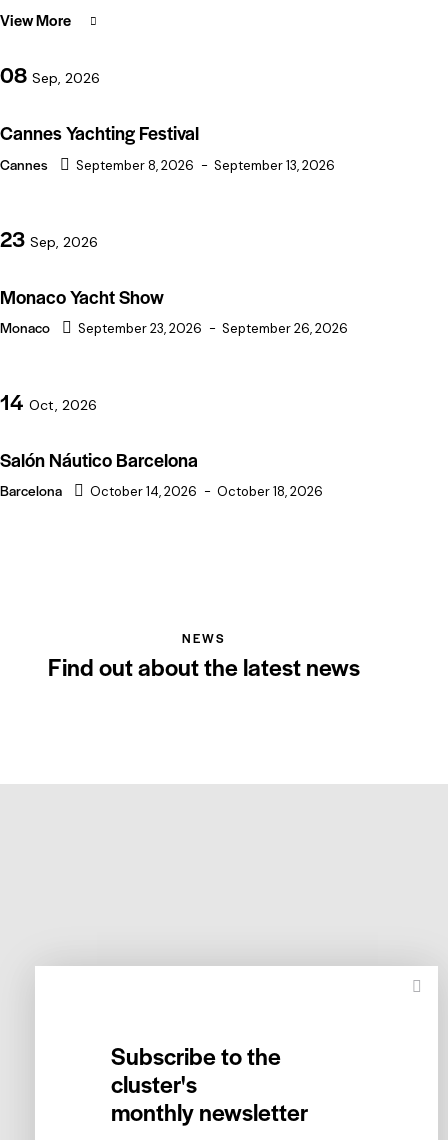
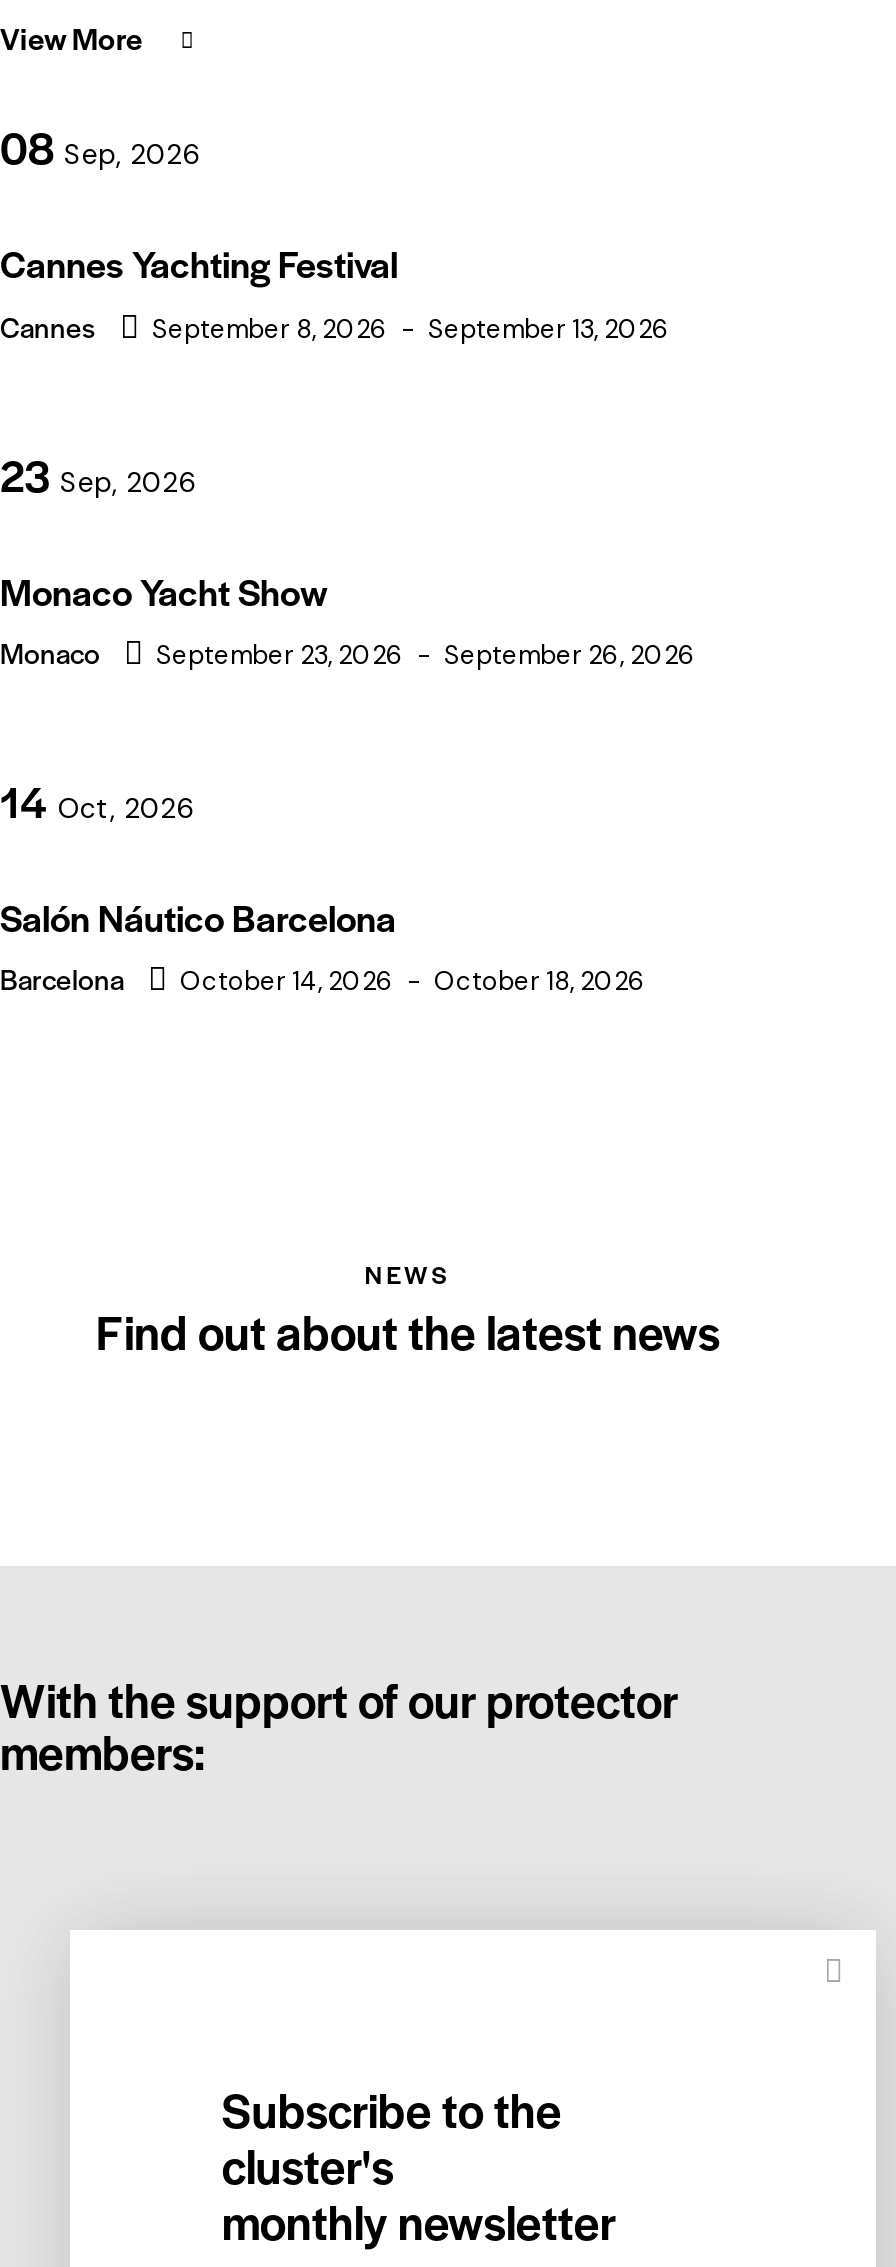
none -> [0,1667,678,1785] With the support of our protector | members:

